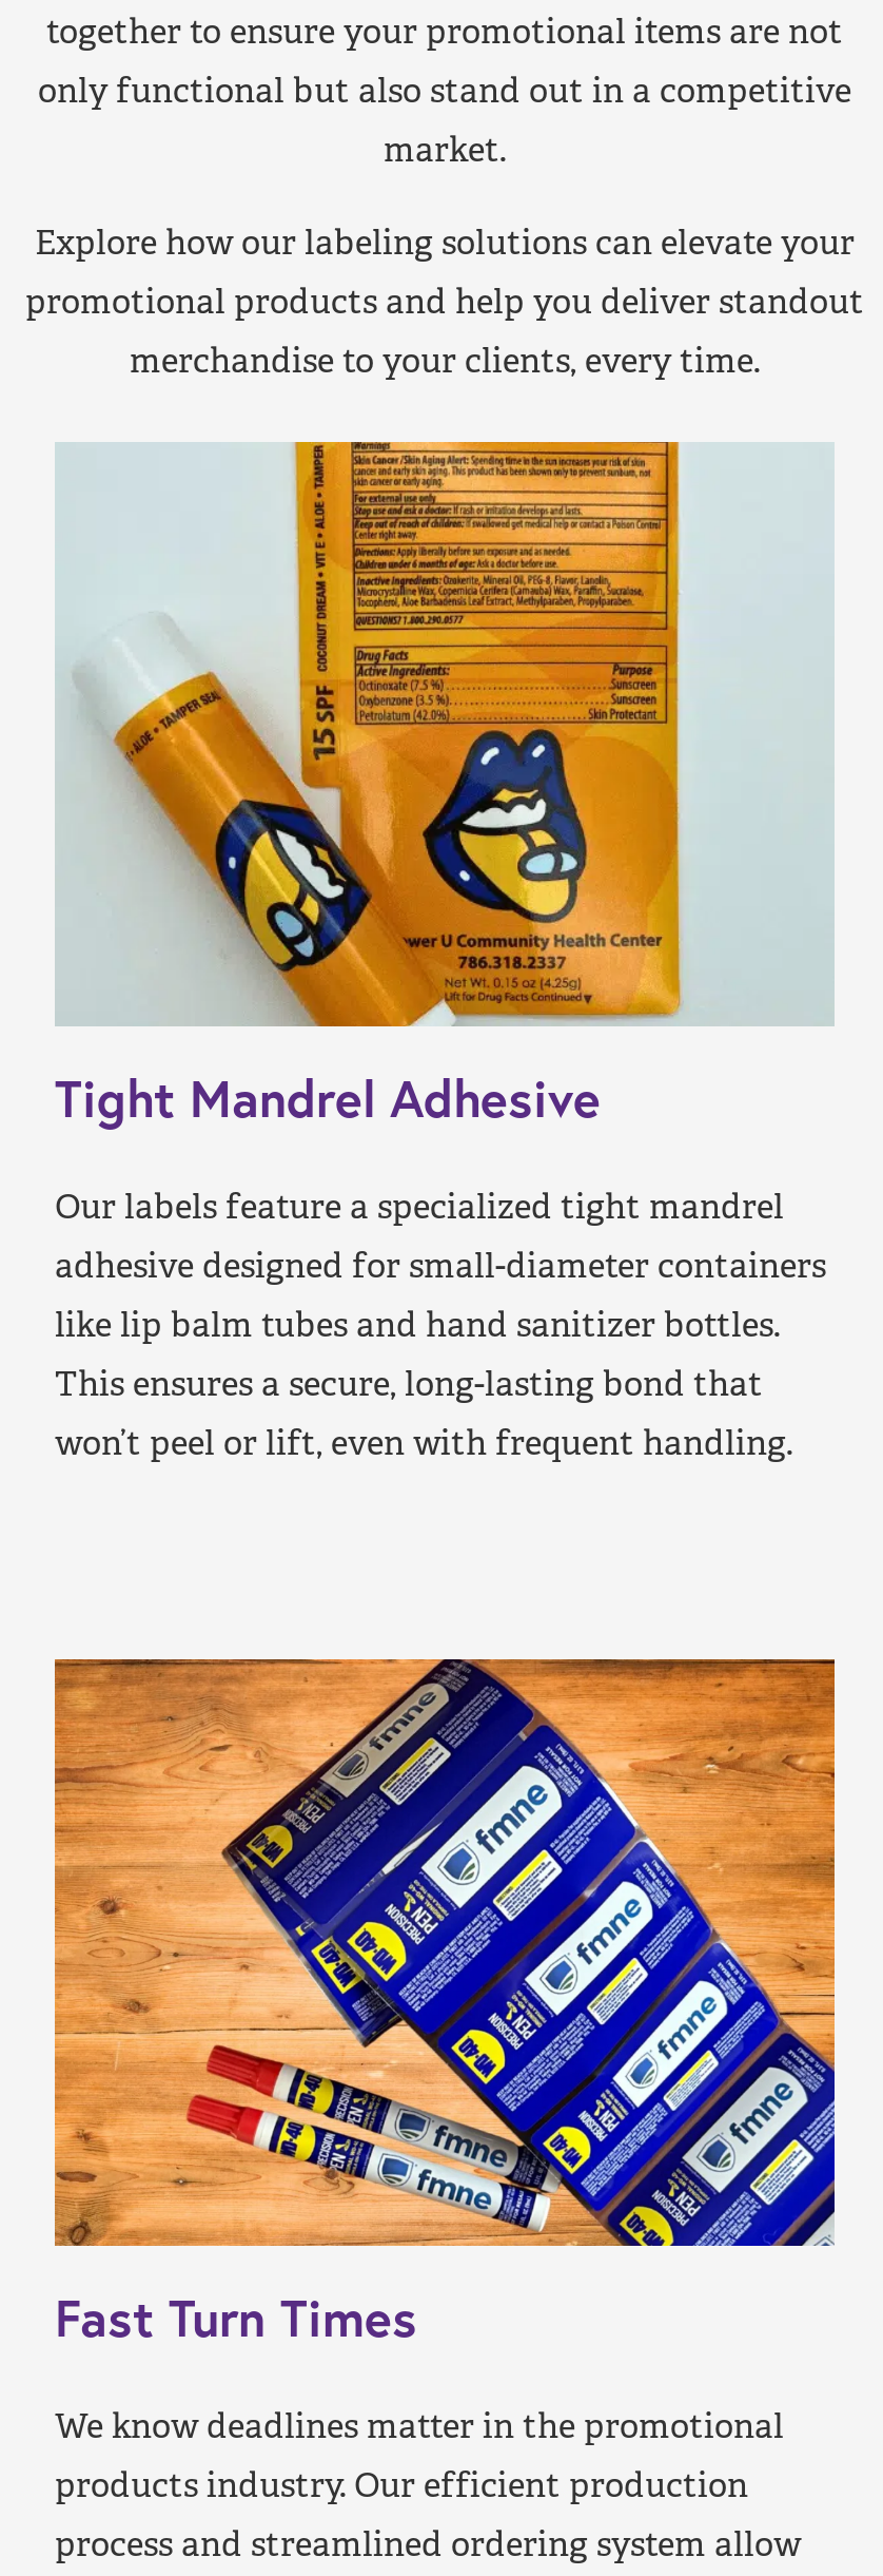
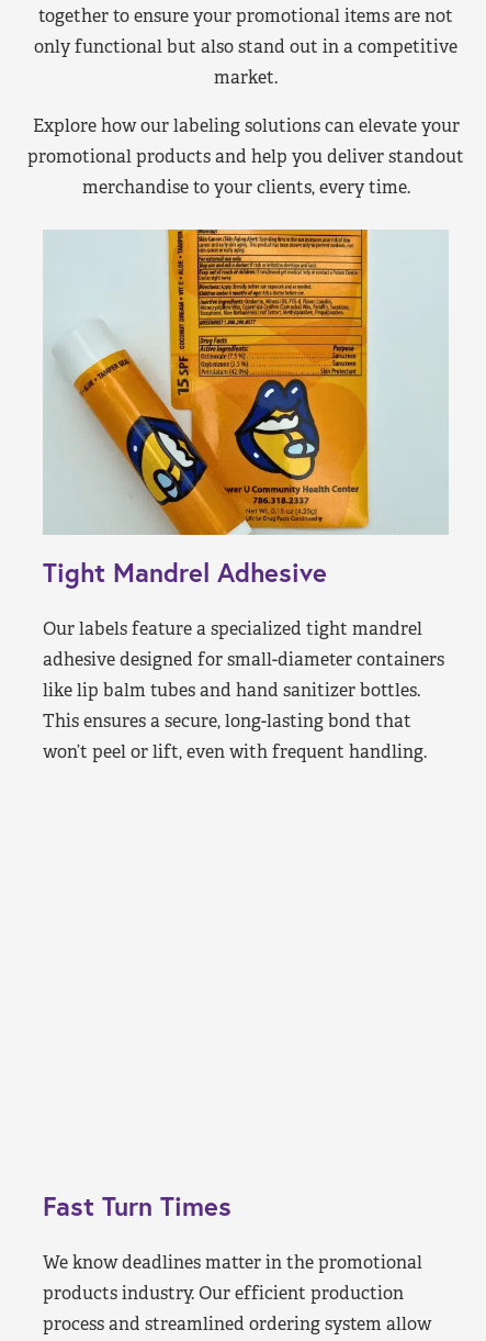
[53,1656,837,2249] [image] -> none

